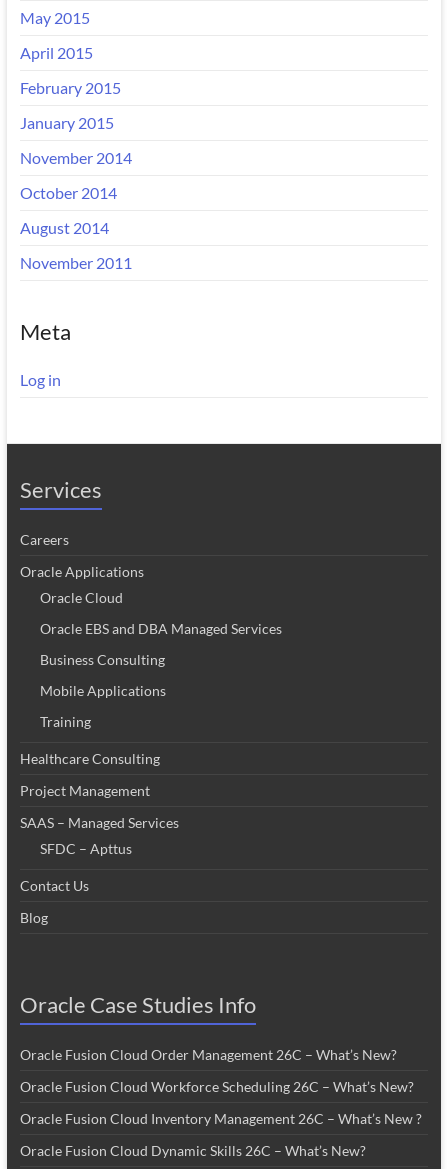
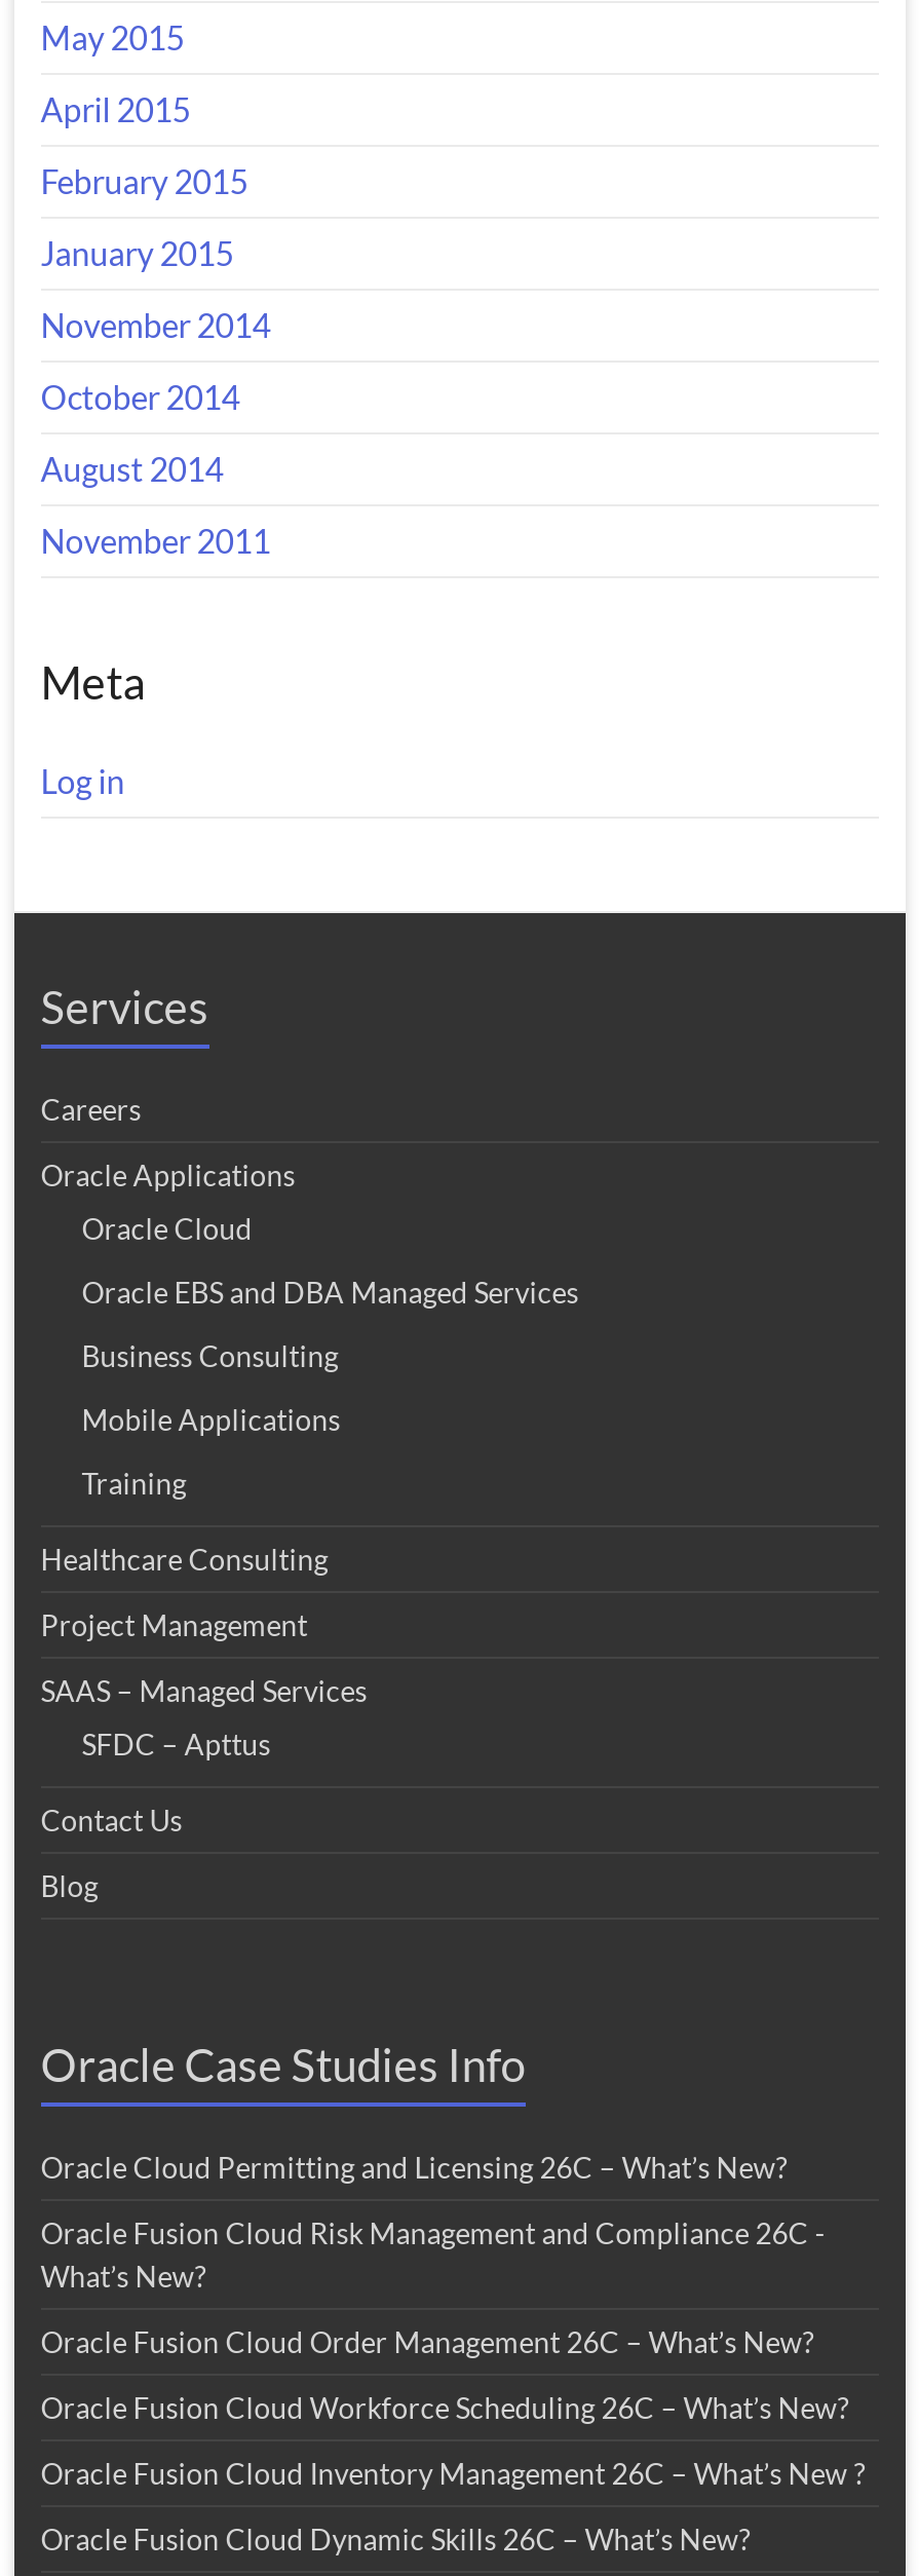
none -> [41,2150,825,2294] Oracle Cloud Permitting and Licensing 26C – What’s New? | Oracle Fusion Cloud Risk Management and Compliance 26C - | What’s New?

